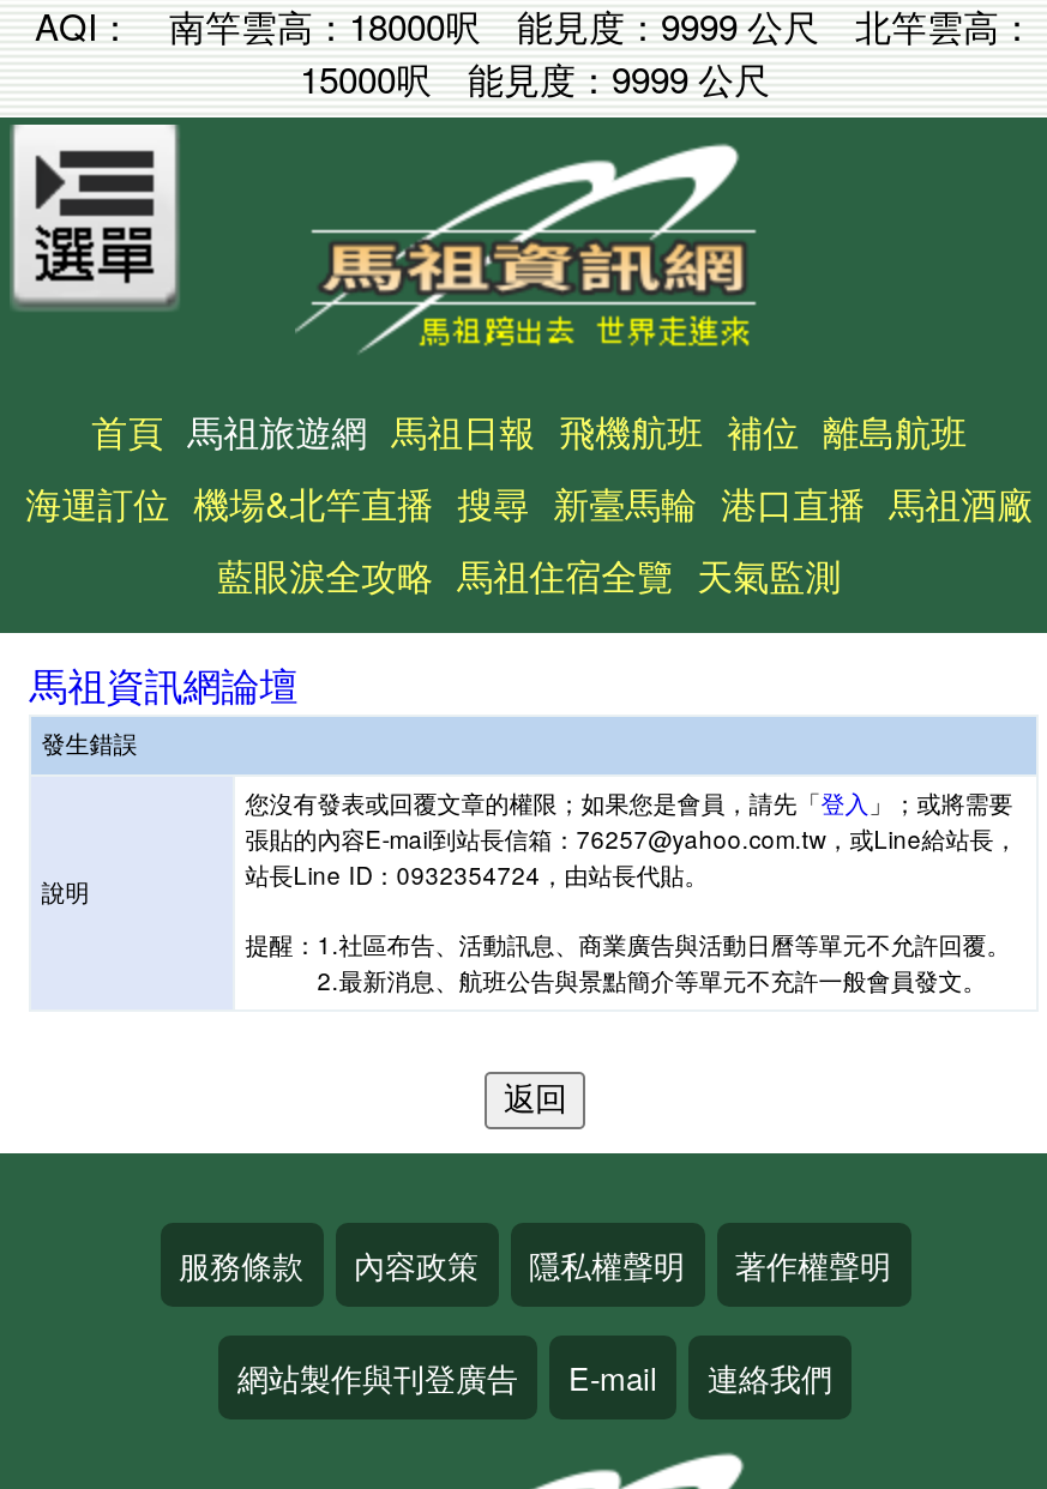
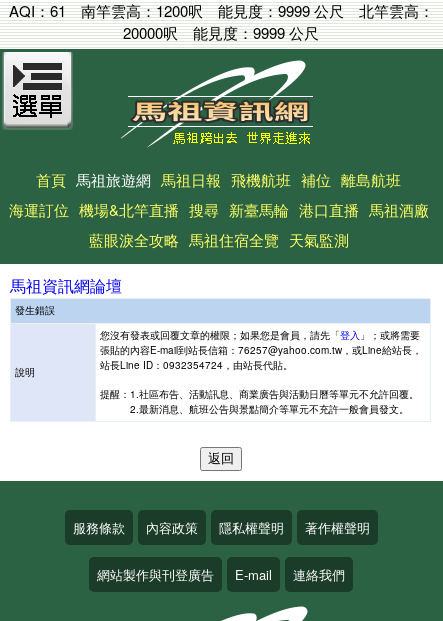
[35,0,1035,103] AQI： | 南竿雲高：18000呎能見度：9999 公尺北竿雲高： | 15000呎能見度：9999 公尺 -> [8,0,433,43] AQI：61 | 南竿雲高：1200呎能見度：9999 公尺北竿雲高： | 20000呎能見度：9999 公尺

